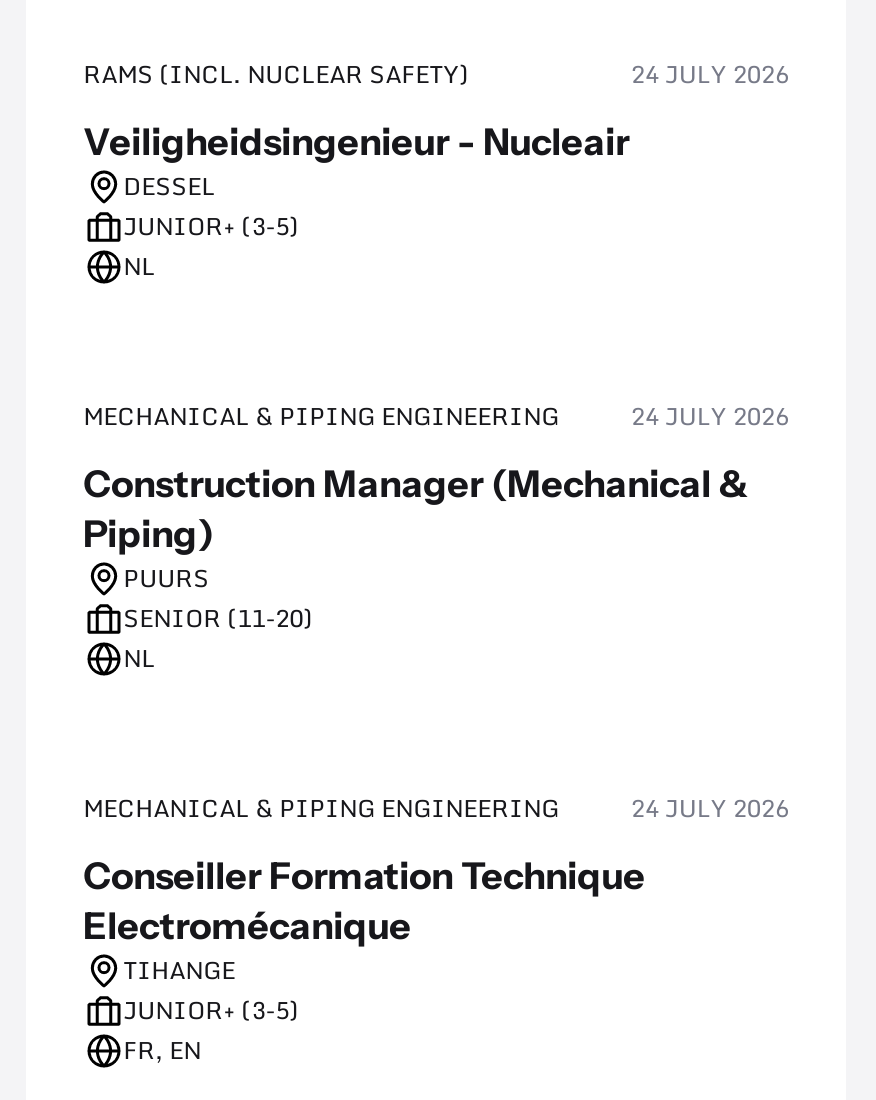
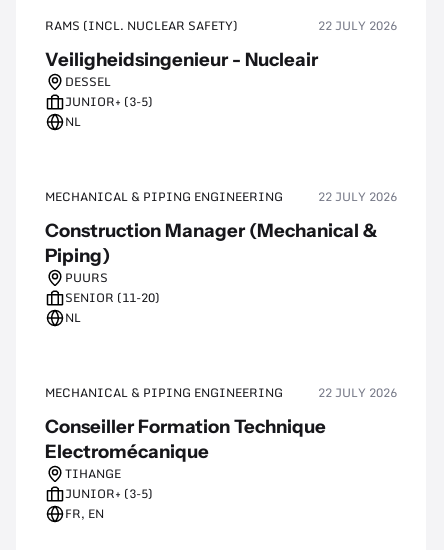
[631,55,789,93] 24 JULY 2026 -> [318,16,397,35] 22 JULY 2026
[83,397,789,435] MECHANICAL & PIPING ENGINEERING 24 JULY 2026 -> [45,187,397,206] MECHANICAL & PIPING ENGINEERING 22 JULY 2026
[83,789,789,827] MECHANICAL & PIPING ENGINEERING 24 JULY 2026 -> [45,383,397,402] MECHANICAL & PIPING ENGINEERING 22 JULY 2026

